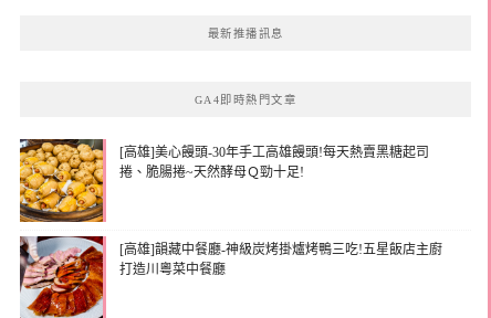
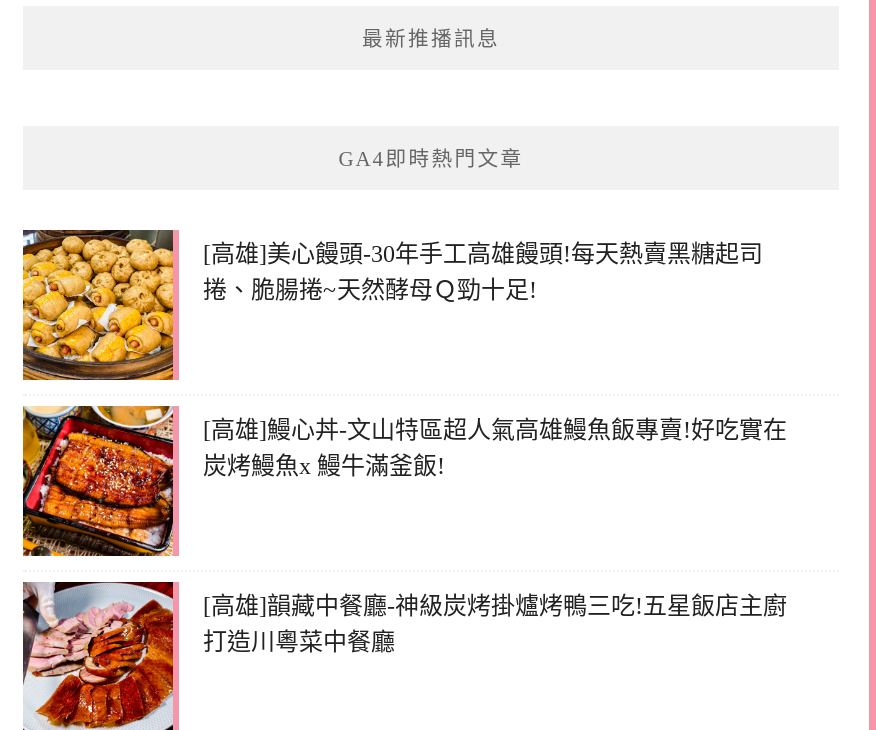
none -> [21,404,787,558] [image] | [高雄]鰻心丼-文山特區超人氣高雄鰻魚飯專賣!好吃實在 | 炭烤鰻魚x 鰻牛滿釜飯!

